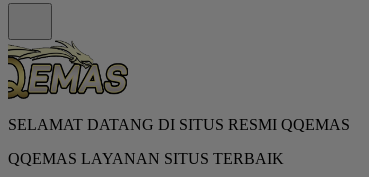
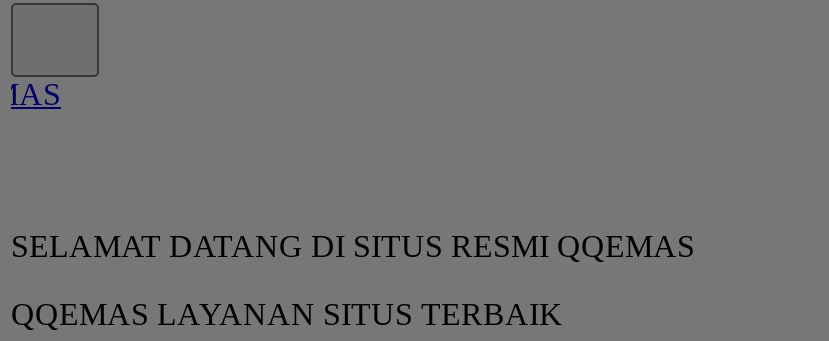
[7,39,129,100] [image] -> none

